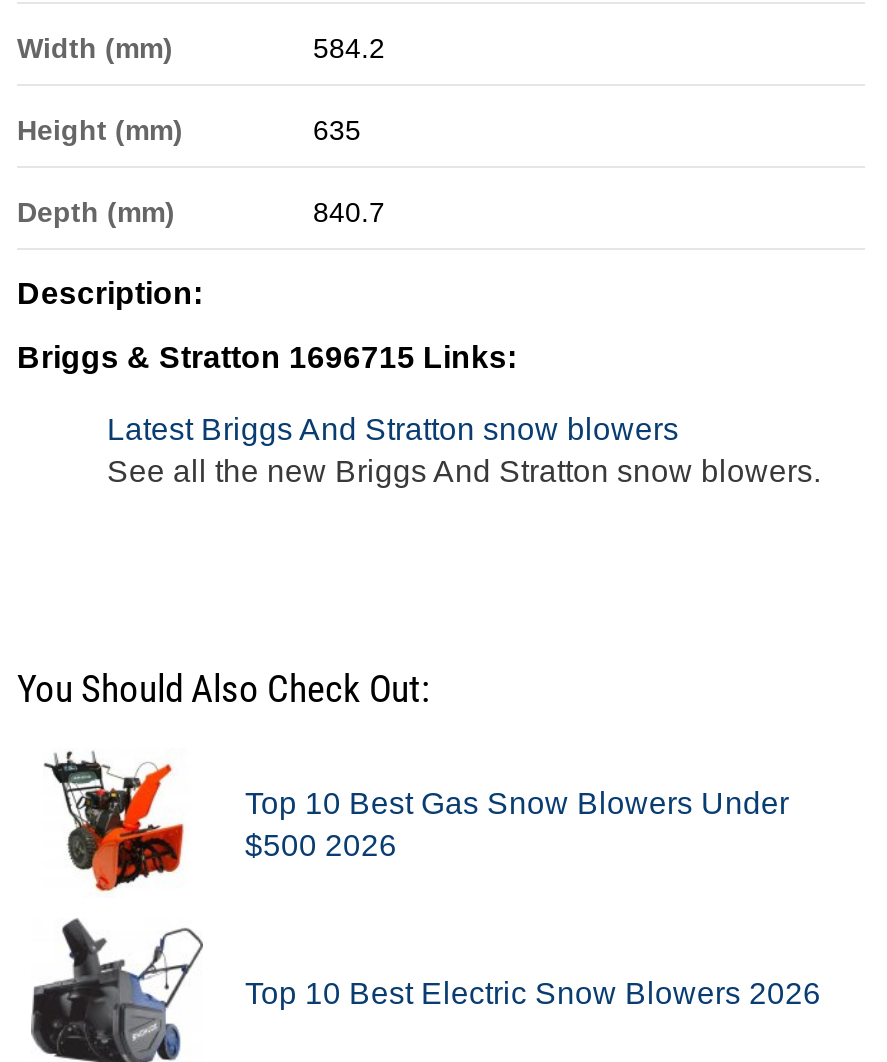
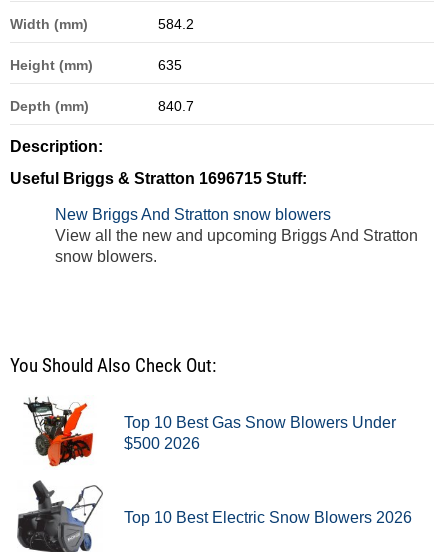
[17,340,517,374] Briggs & Stratton 1696715 Links: -> [10,170,307,187] Useful Briggs & Stratton 1696715 Stuff:
[107,412,821,488] Latest Briggs And Stratton snow blowers | See all the new Briggs And Stratton snow blowers. -> [55,206,418,265] New Briggs And Stratton snow blowers | View all the new and upcoming Briggs And Stratton | snow blowers.

